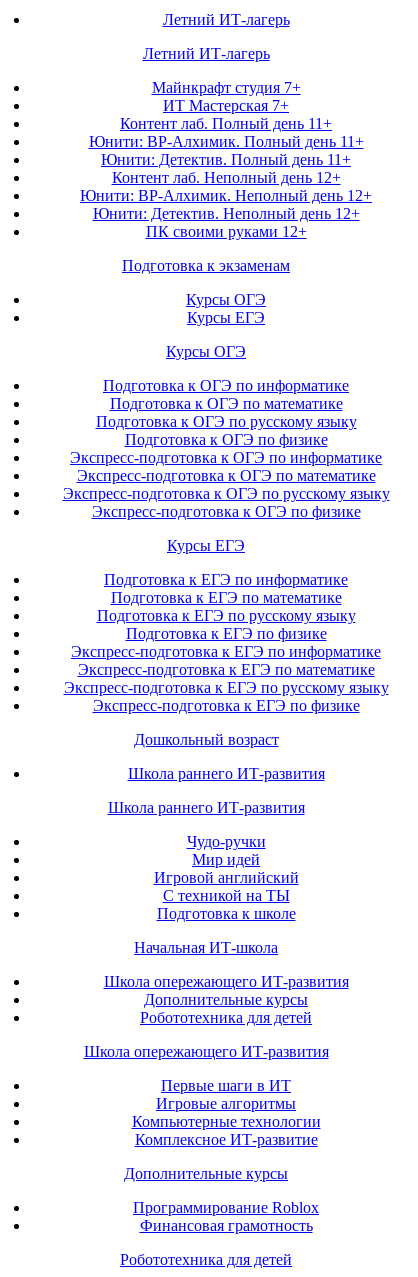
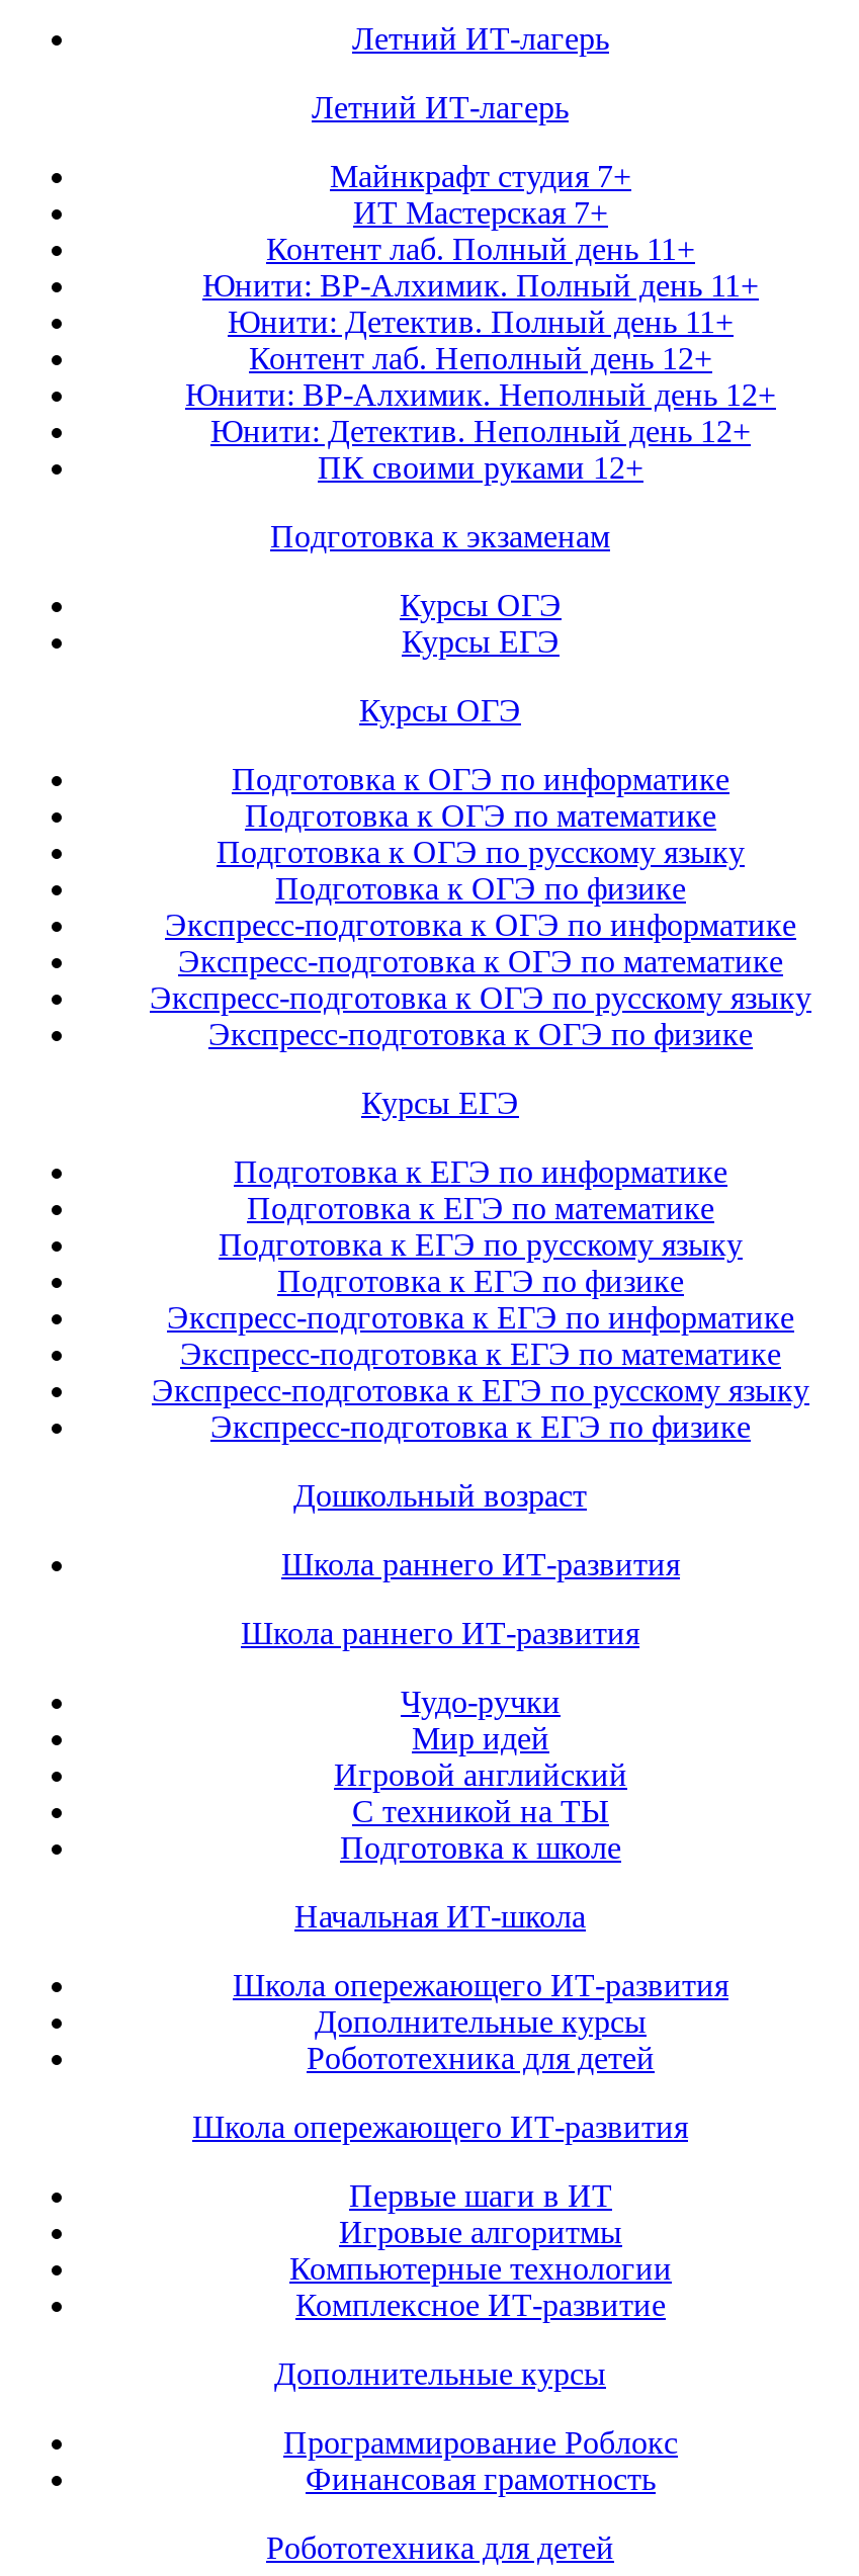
[133,1199,319,1216] Программирование Roblox -> [283,2425,678,2459] Программирование Роблокс

